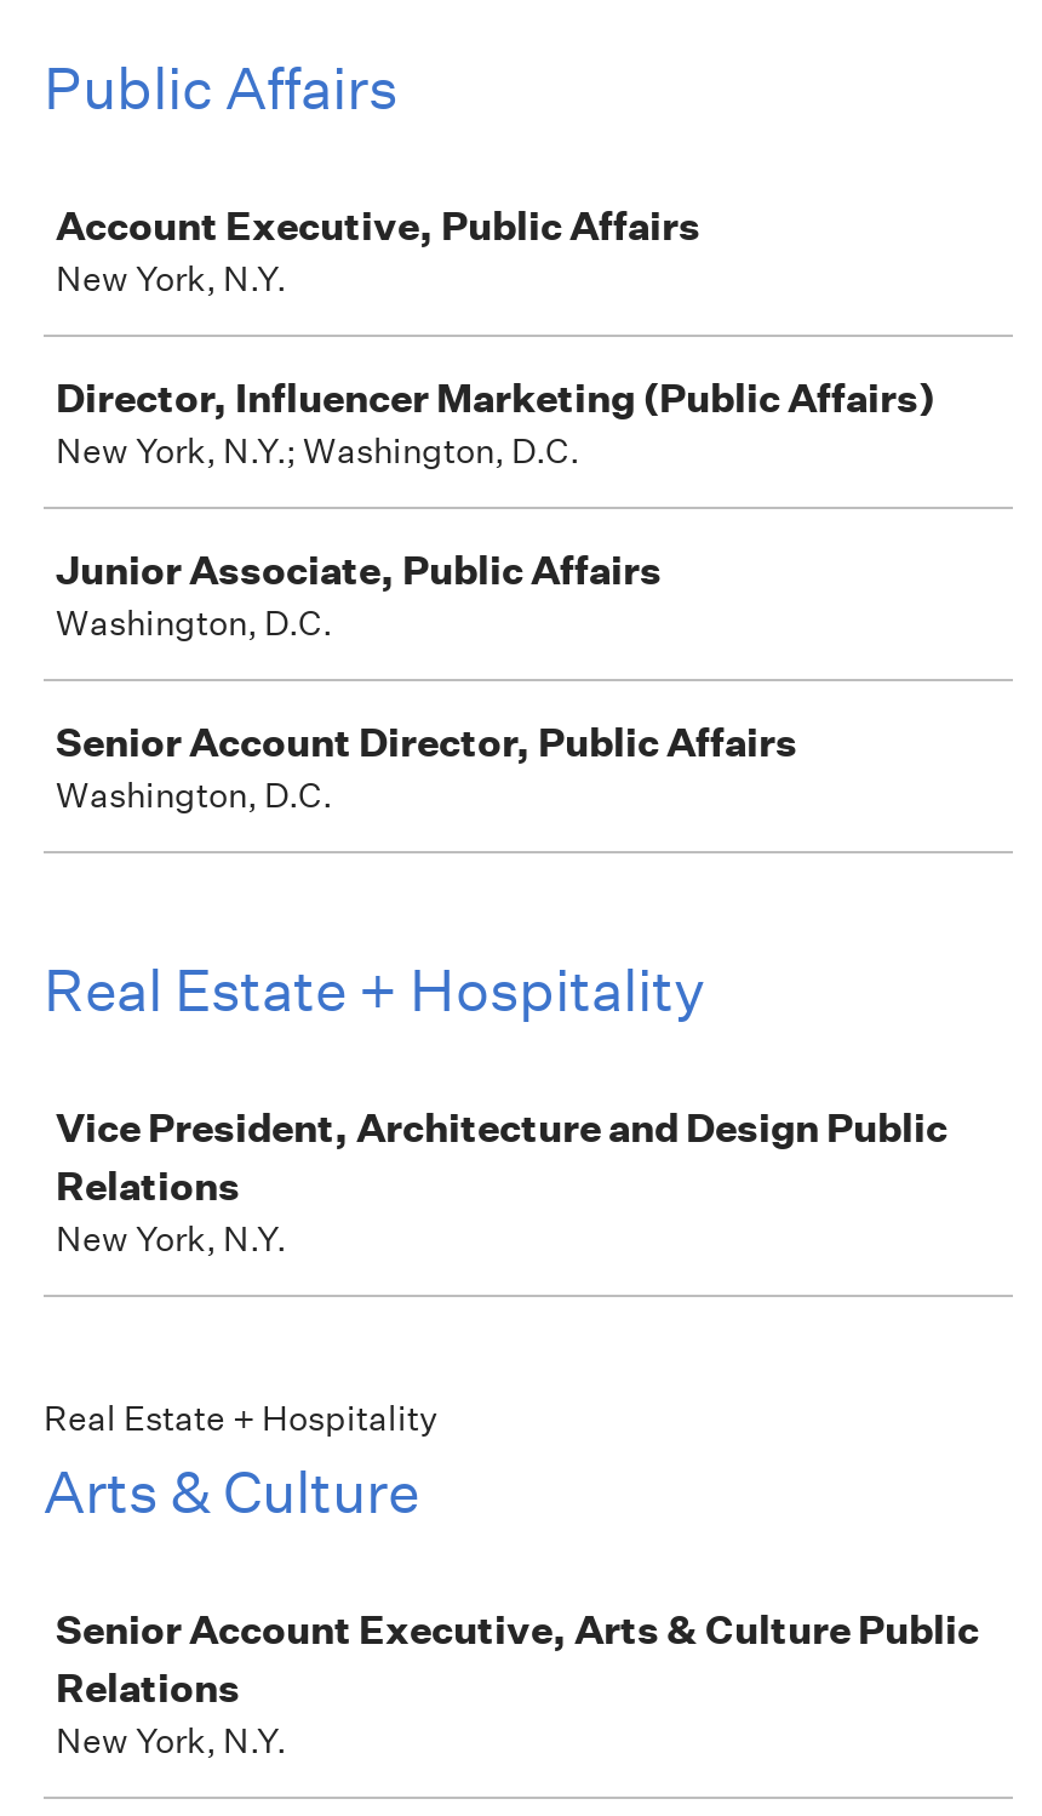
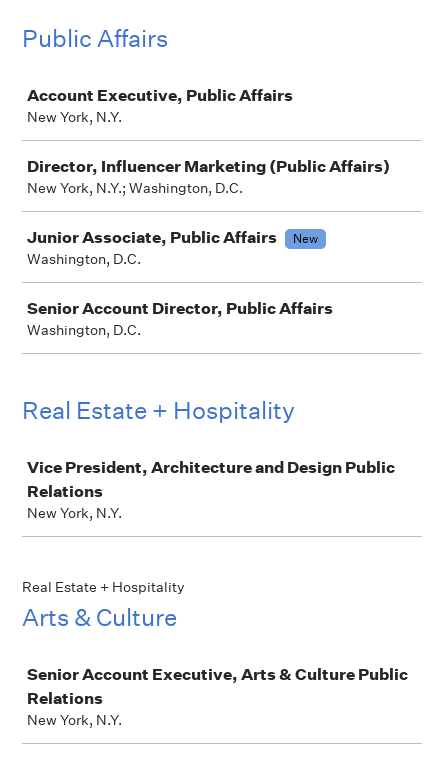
none -> [293,230,318,247] New

